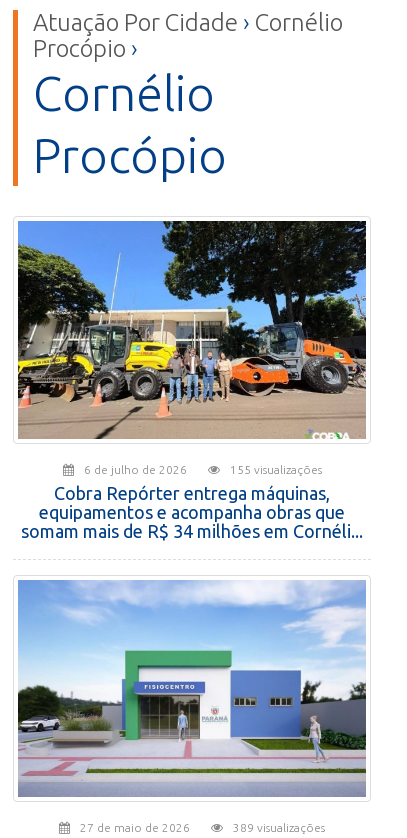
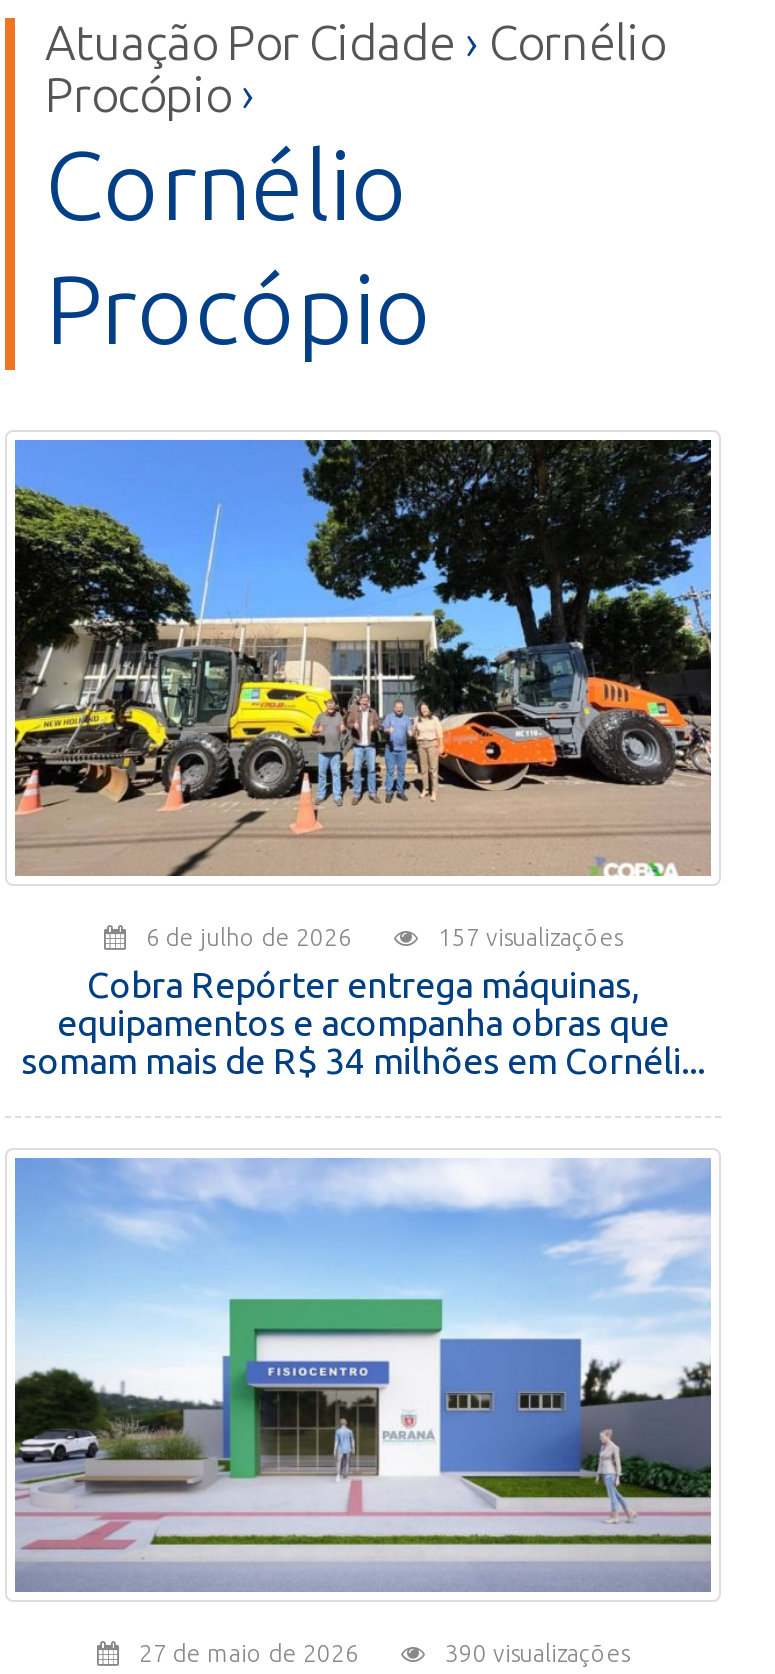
[229,462,321,475] 155 visualizações -> [438,923,622,949] 157 visualizações
[233,821,325,834] 389 visualizações -> [445,1640,629,1666] 390 visualizações

